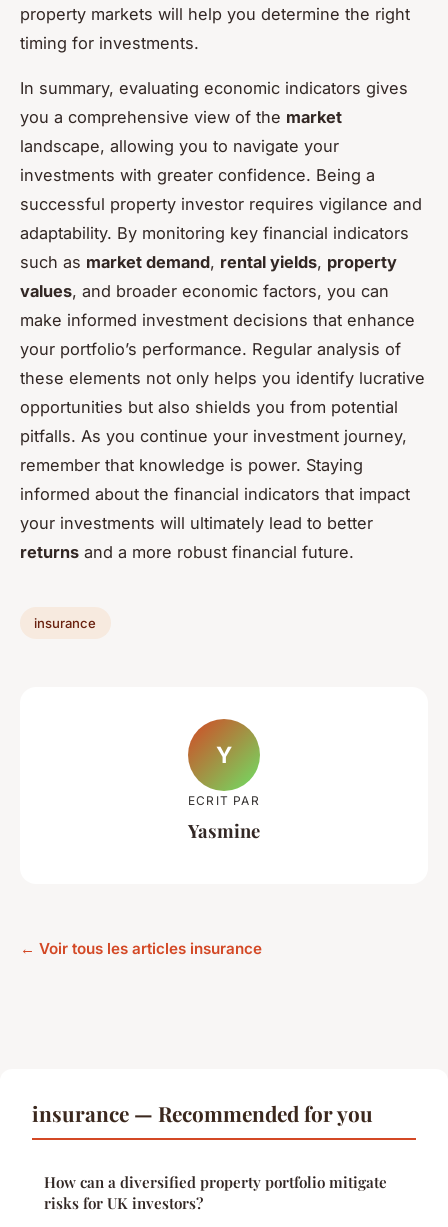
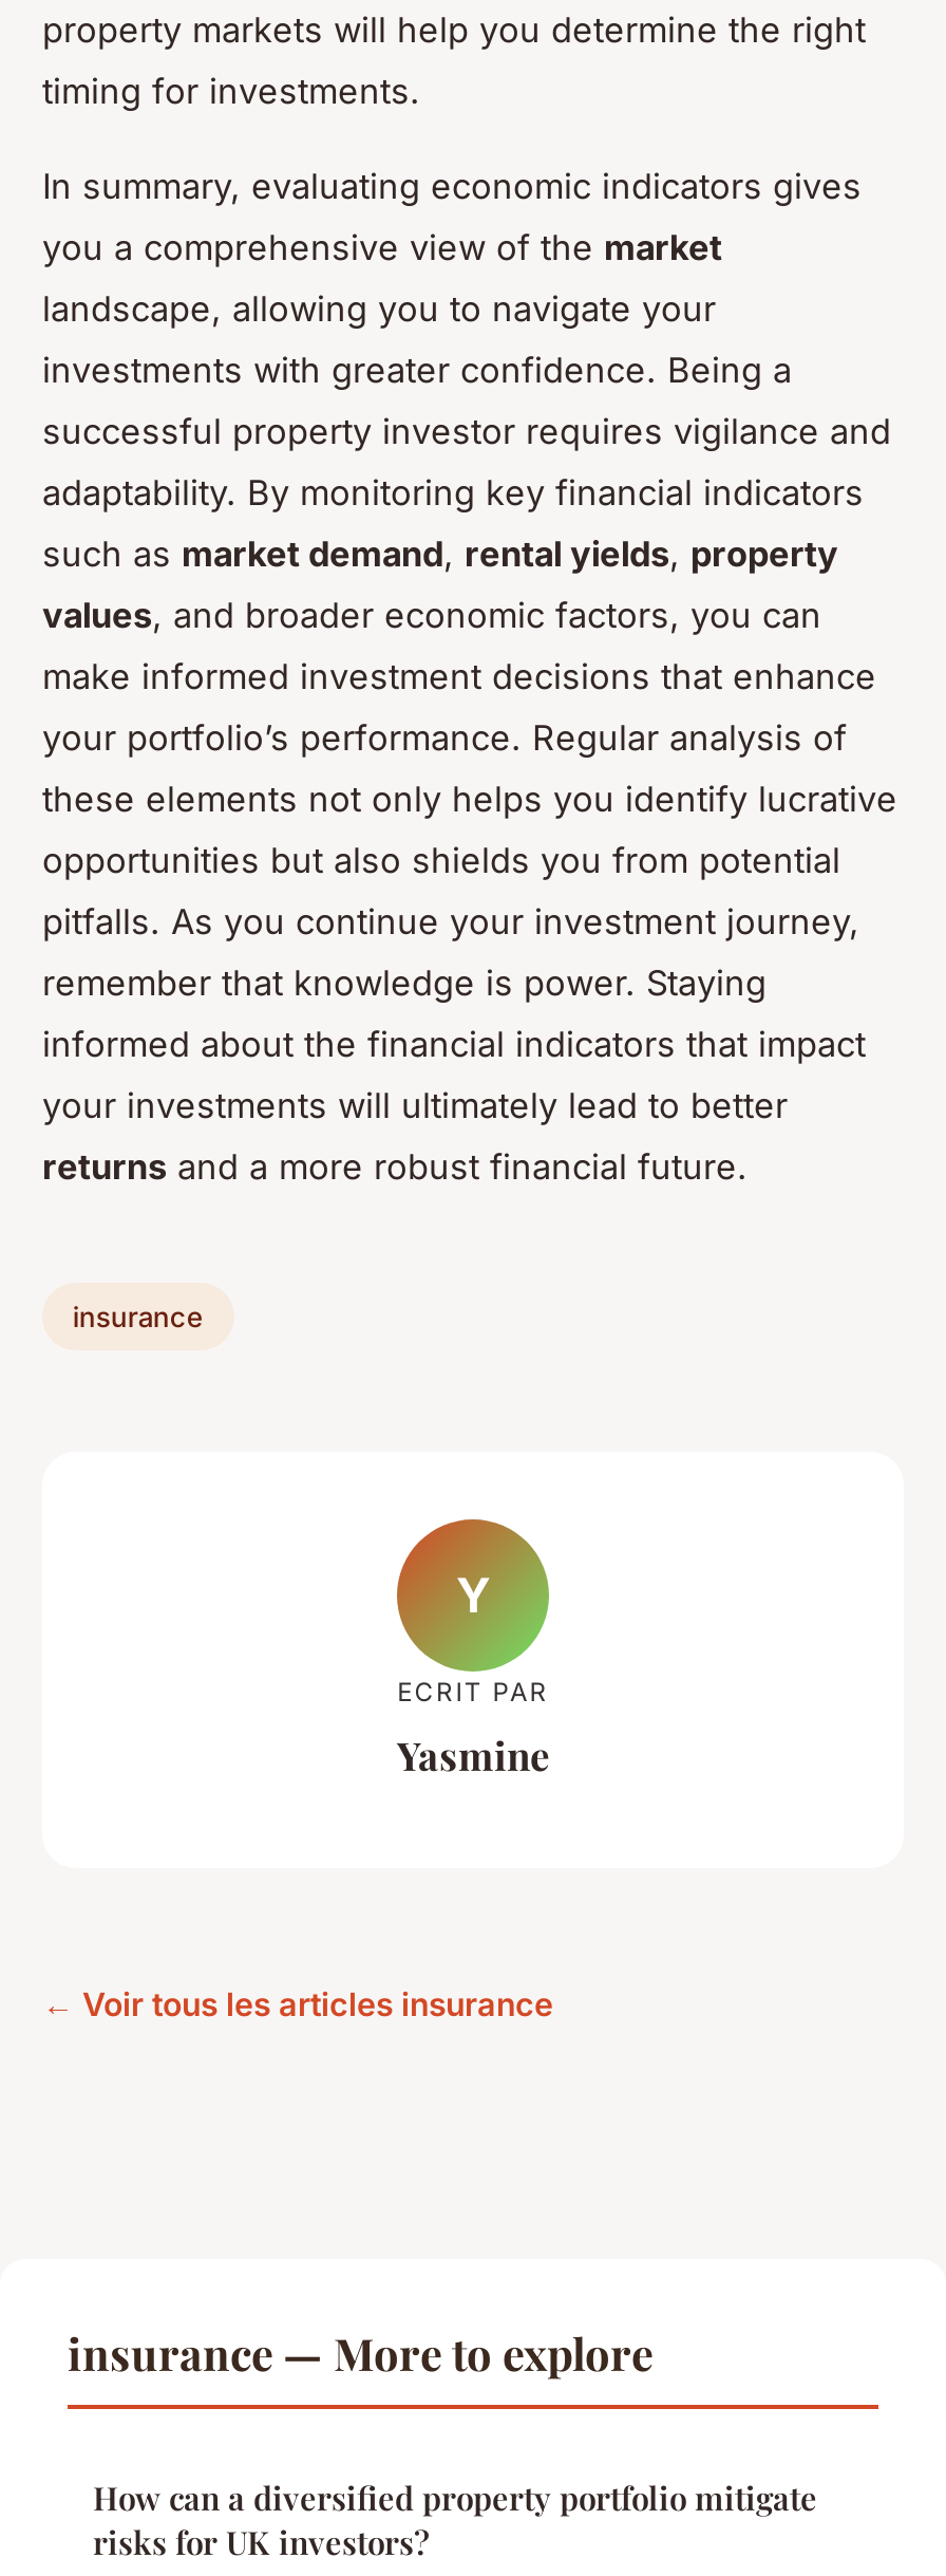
[32,1099,373,1127] insurance — Recommended for you -> [68,2323,652,2382] insurance — More to explore

